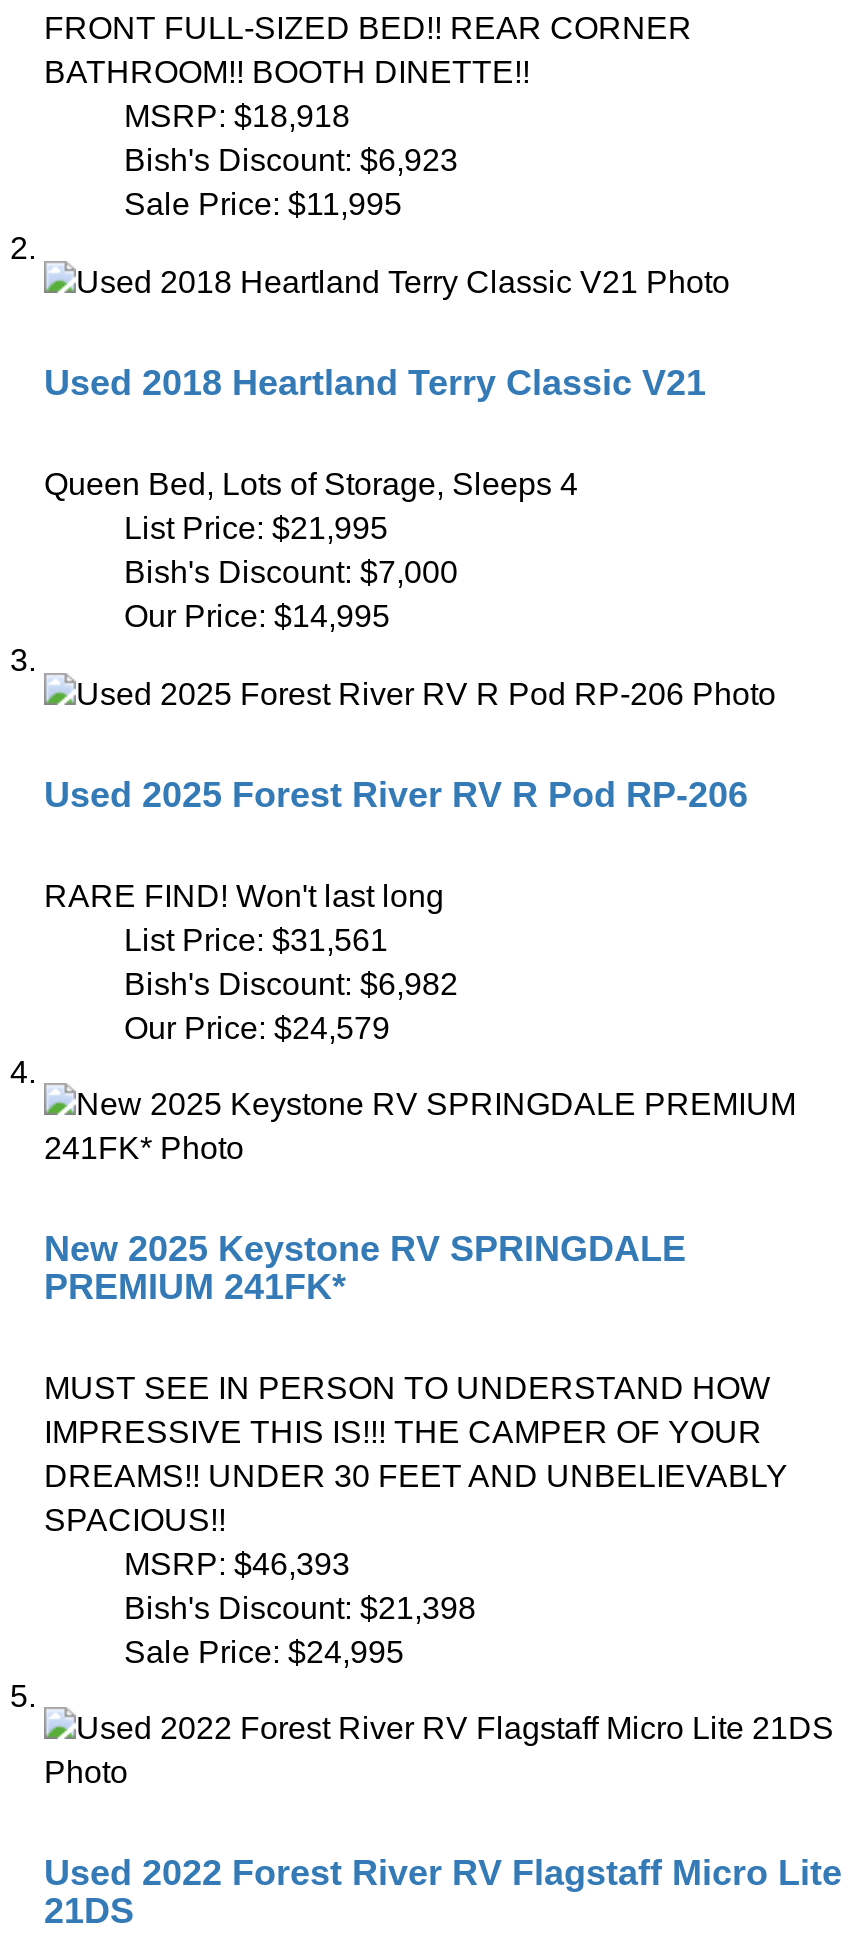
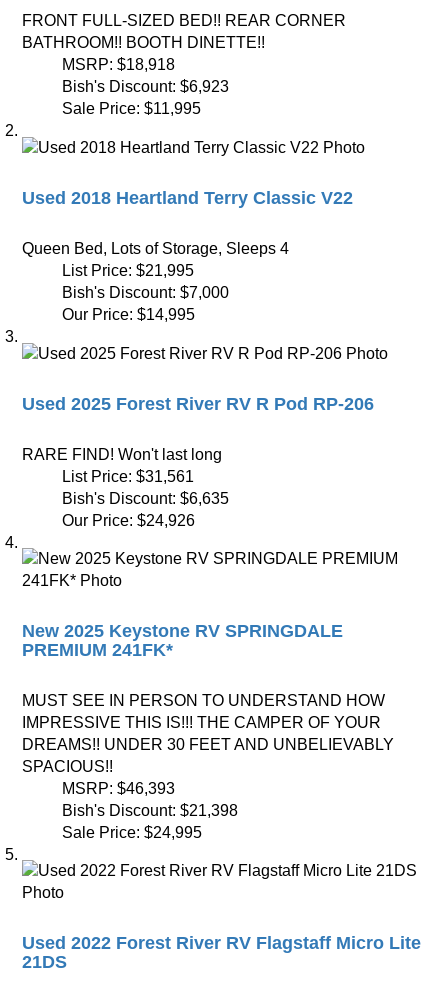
[44,363,706,403] Used 2018 Heartland Terry Classic V21 -> [22,188,353,208] Used 2018 Heartland Terry Classic V22
[124,966,458,1000] Bish's Discount: $6,982 -> [62,490,229,507] Bish's Discount: $6,635
[124,1010,390,1044] Our Price: $24,579 -> [62,512,195,529] Our Price: $24,926

